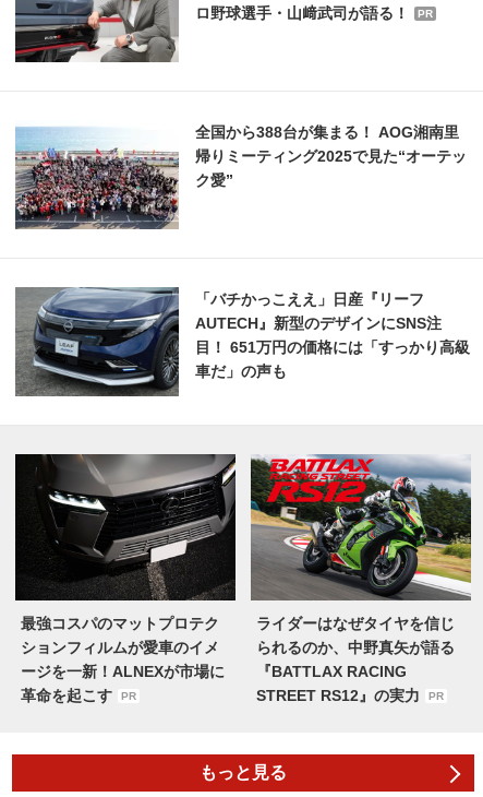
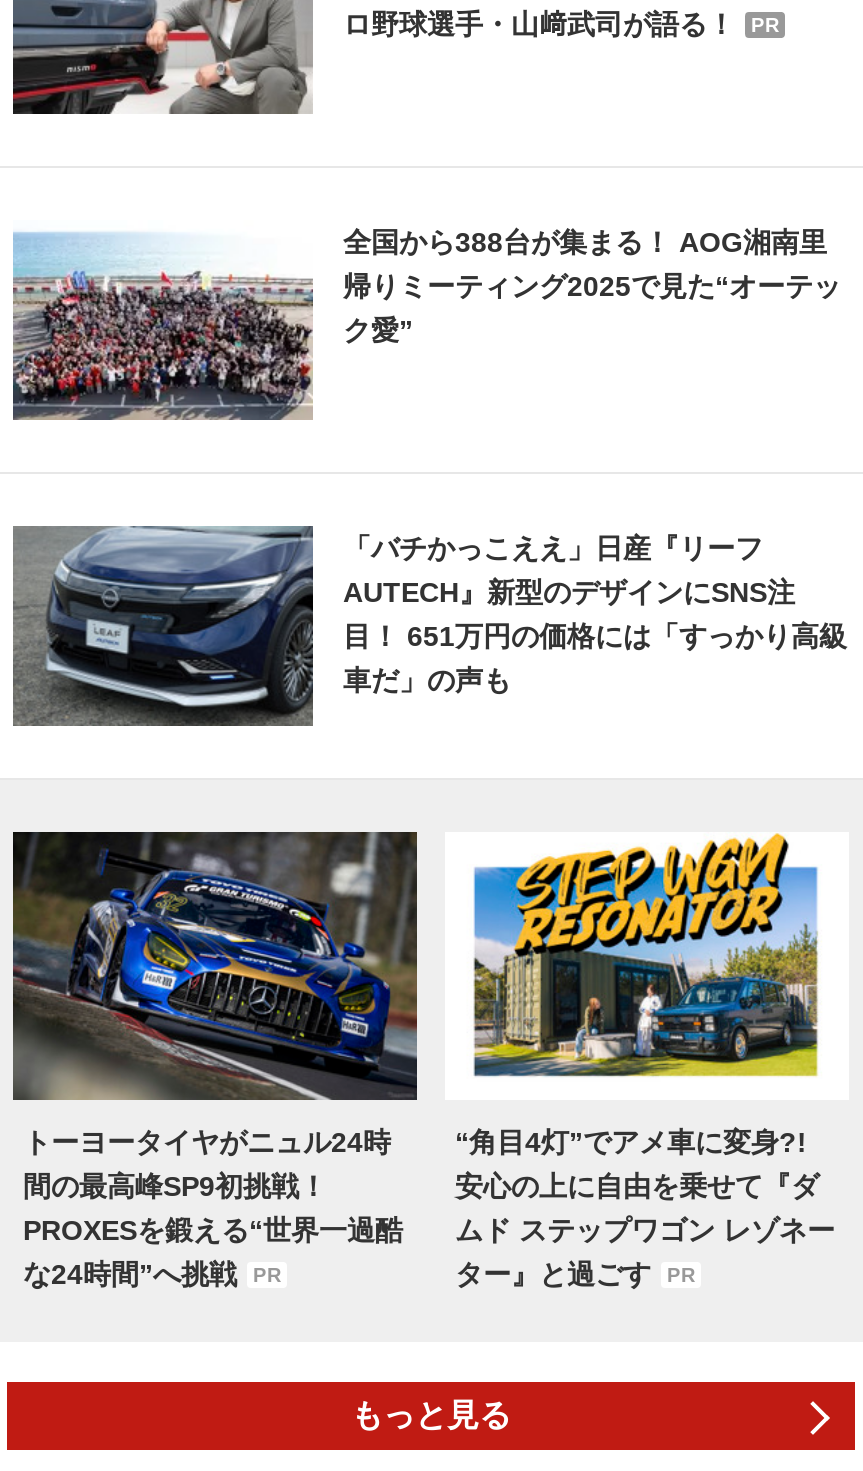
[15,453,237,704] [image] | 最強コスパのマットプロテク | ションフィルムが愛車のイメ | ージを一新！ALNEXが市場に | 革命を起こす -> [13,832,419,1289] [image] | トーヨータイヤがニュル24時 | 間の最高峰SP9初挑戦！ | PROXESを鍛える“世界一過酷 | な24時間”へ挑戦
[250,453,472,704] [image] | ライダーはなぜタイヤを信じ | られるのか、中野真矢が語る | 『BATTLAX RACING | STREET RS12』の実力 -> [445,832,849,1289] [image] | “角目4灯”でアメ車に変身?! | 安心の上に自由を乗せて『ダ | ムド ステップワゴン レゾネー | ター』と過ごす

